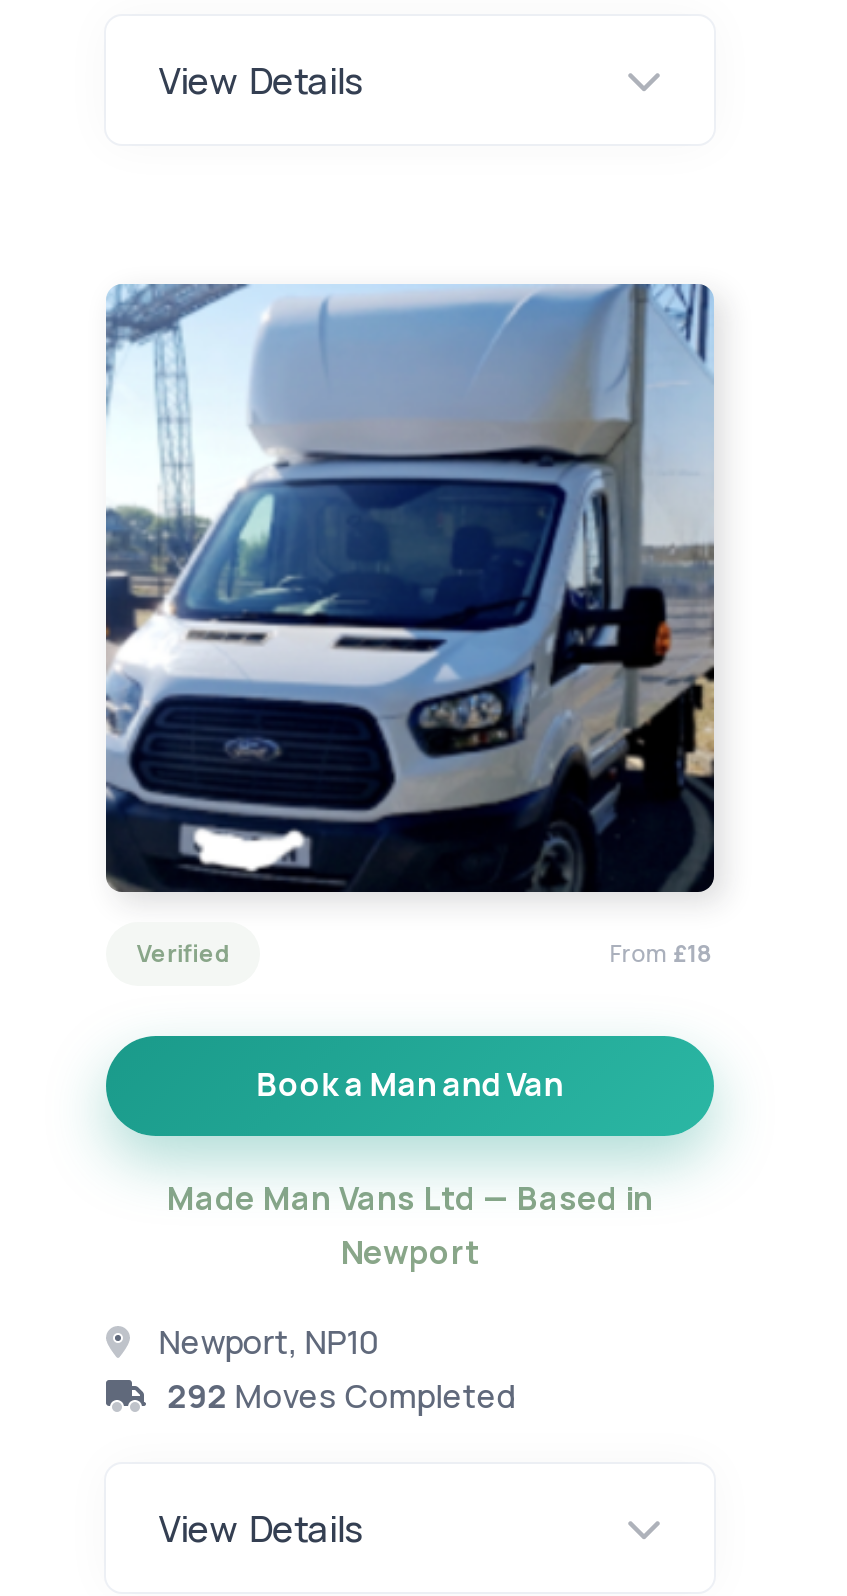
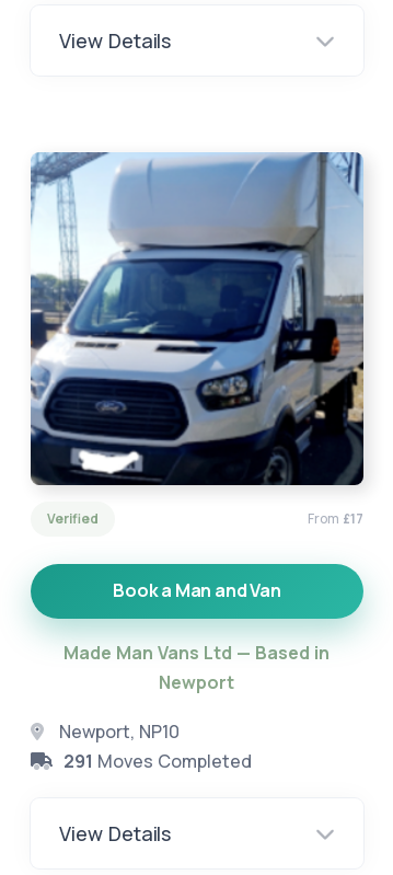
[609,935,713,969] From £18 -> [307,509,363,527] From £17
[167,1373,517,1417] 292 Moves Completed -> [64,749,252,773] 291 Moves Completed

